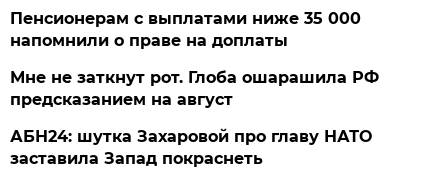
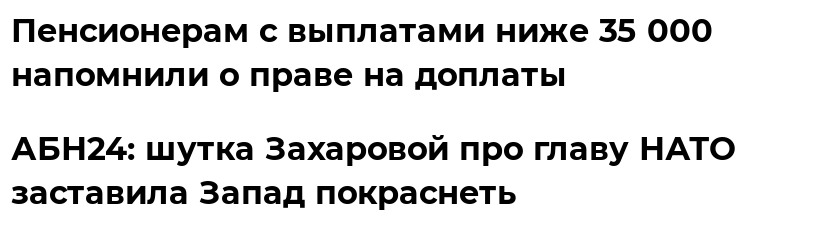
[10,68,379,109] Мне не заткнут рот. Глоба ошарашила РФ | предсказанием на август -> none

